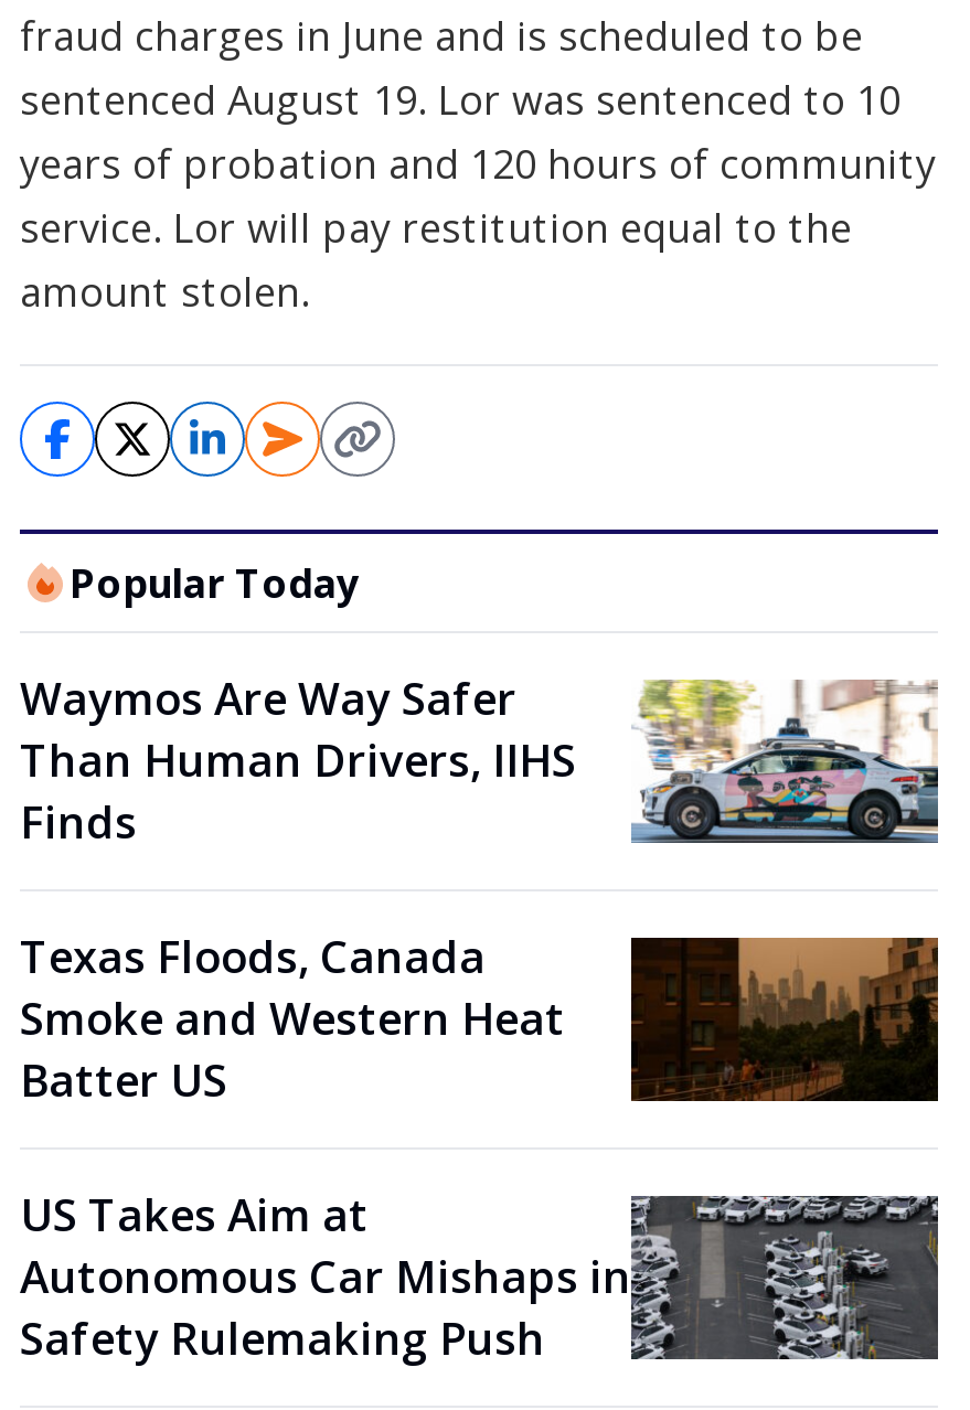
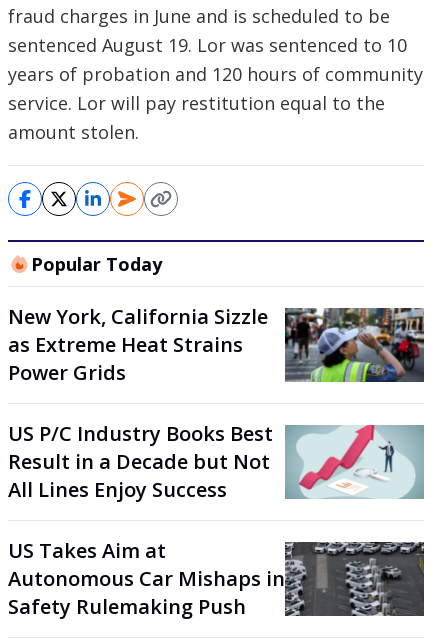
[20,669,938,852] [image] | Waymos Are Way Safer | Than Human Drivers, IIHS | Finds -> [8,303,425,386] [image] | New York, California Sizzle | as Extreme Heat Strains | Power Grids
[20,927,940,1110] [image] | Texas Floods, Canada | Smoke and Western Heat | Batter US -> [8,420,425,503] [image] | US P/C Industry Books Best | Result in a Decade but Not | All Lines Enjoy Success

